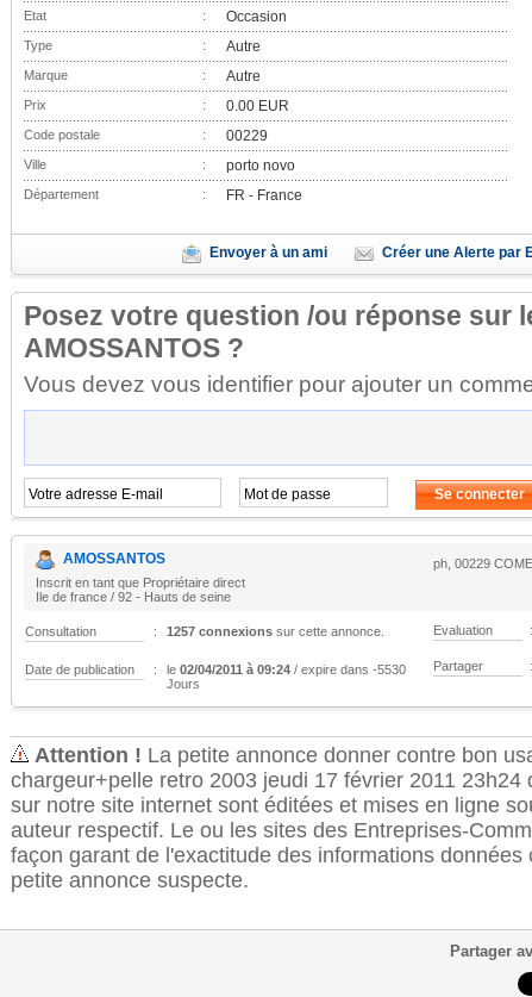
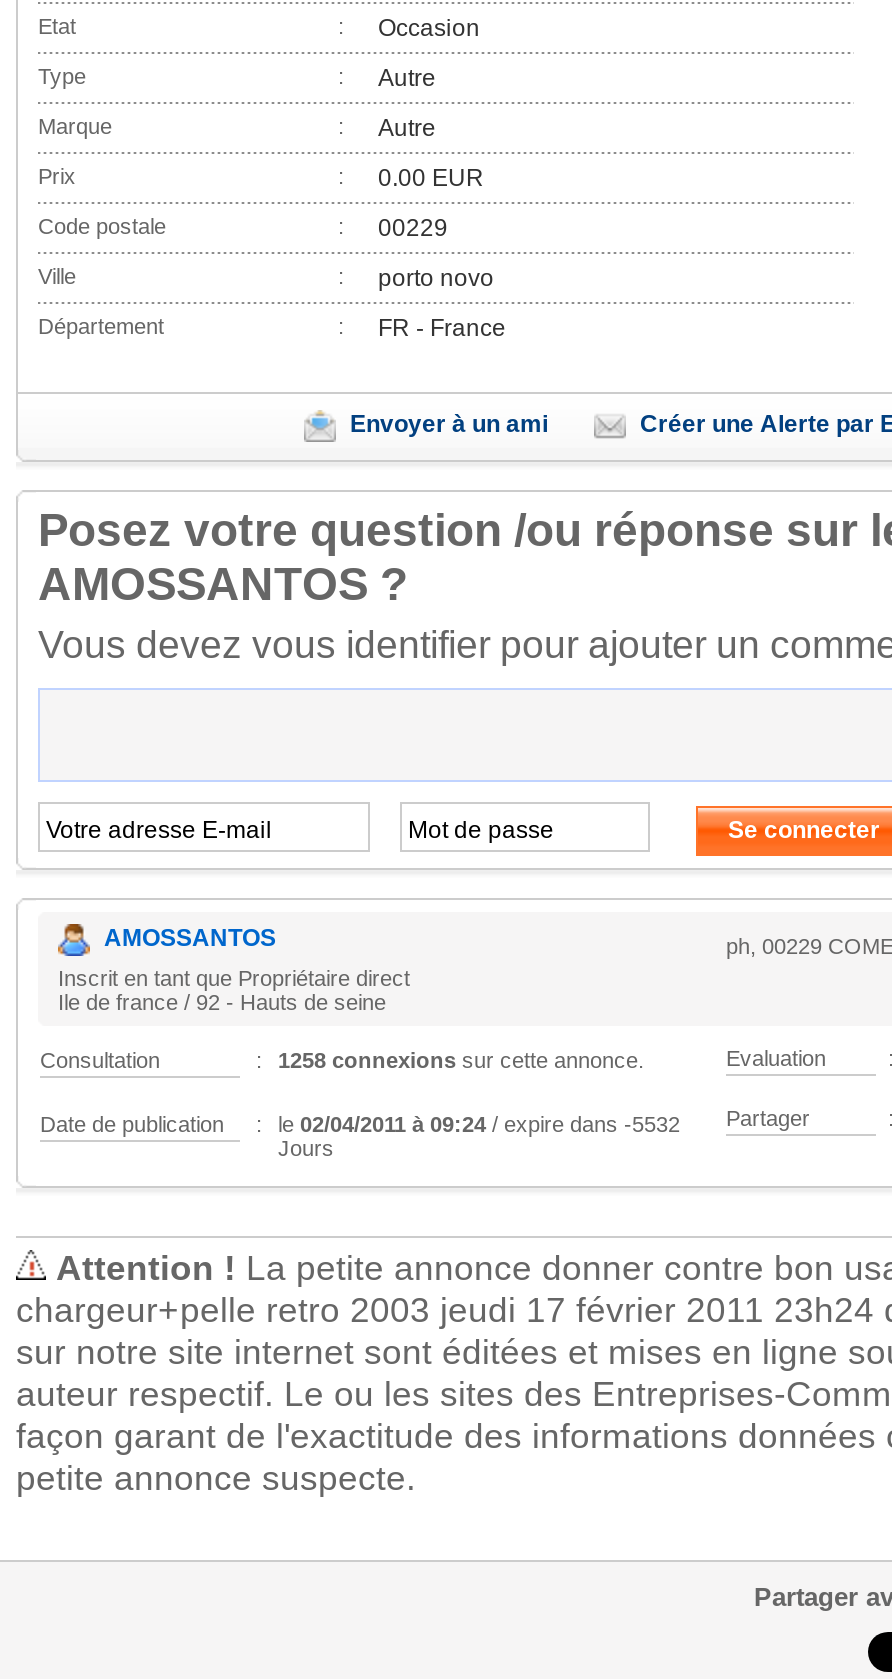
[167,624,384,638] 1257 connexions sur cette annonce. -> [278,1048,644,1072] 1258 connexions sur cette annonce.
[167,662,406,677] le 02/04/2011 à 09:24 / expire dans -5530 -> [278,1112,680,1136] le 02/04/2011 à 09:24 / expire dans -5532

